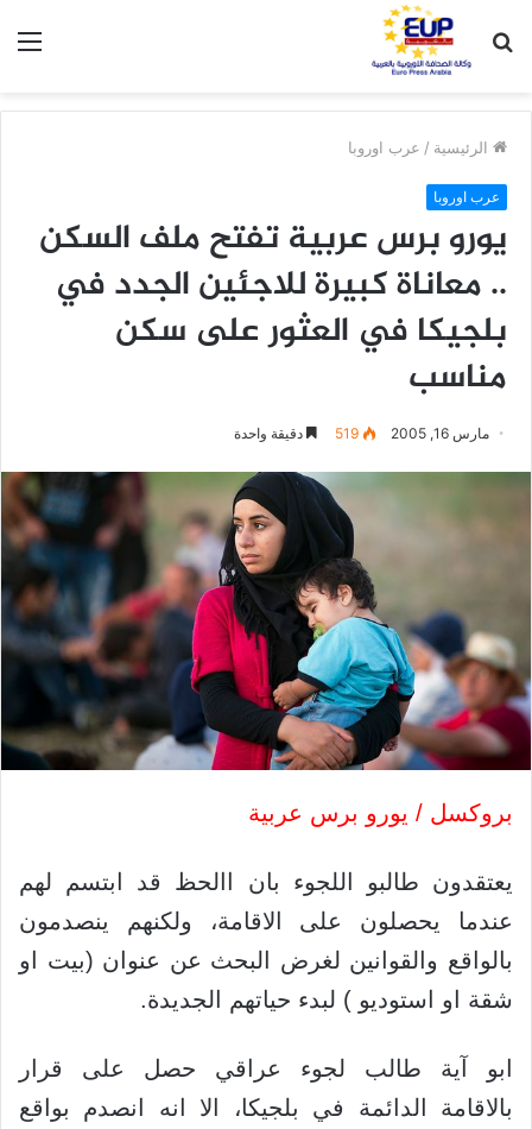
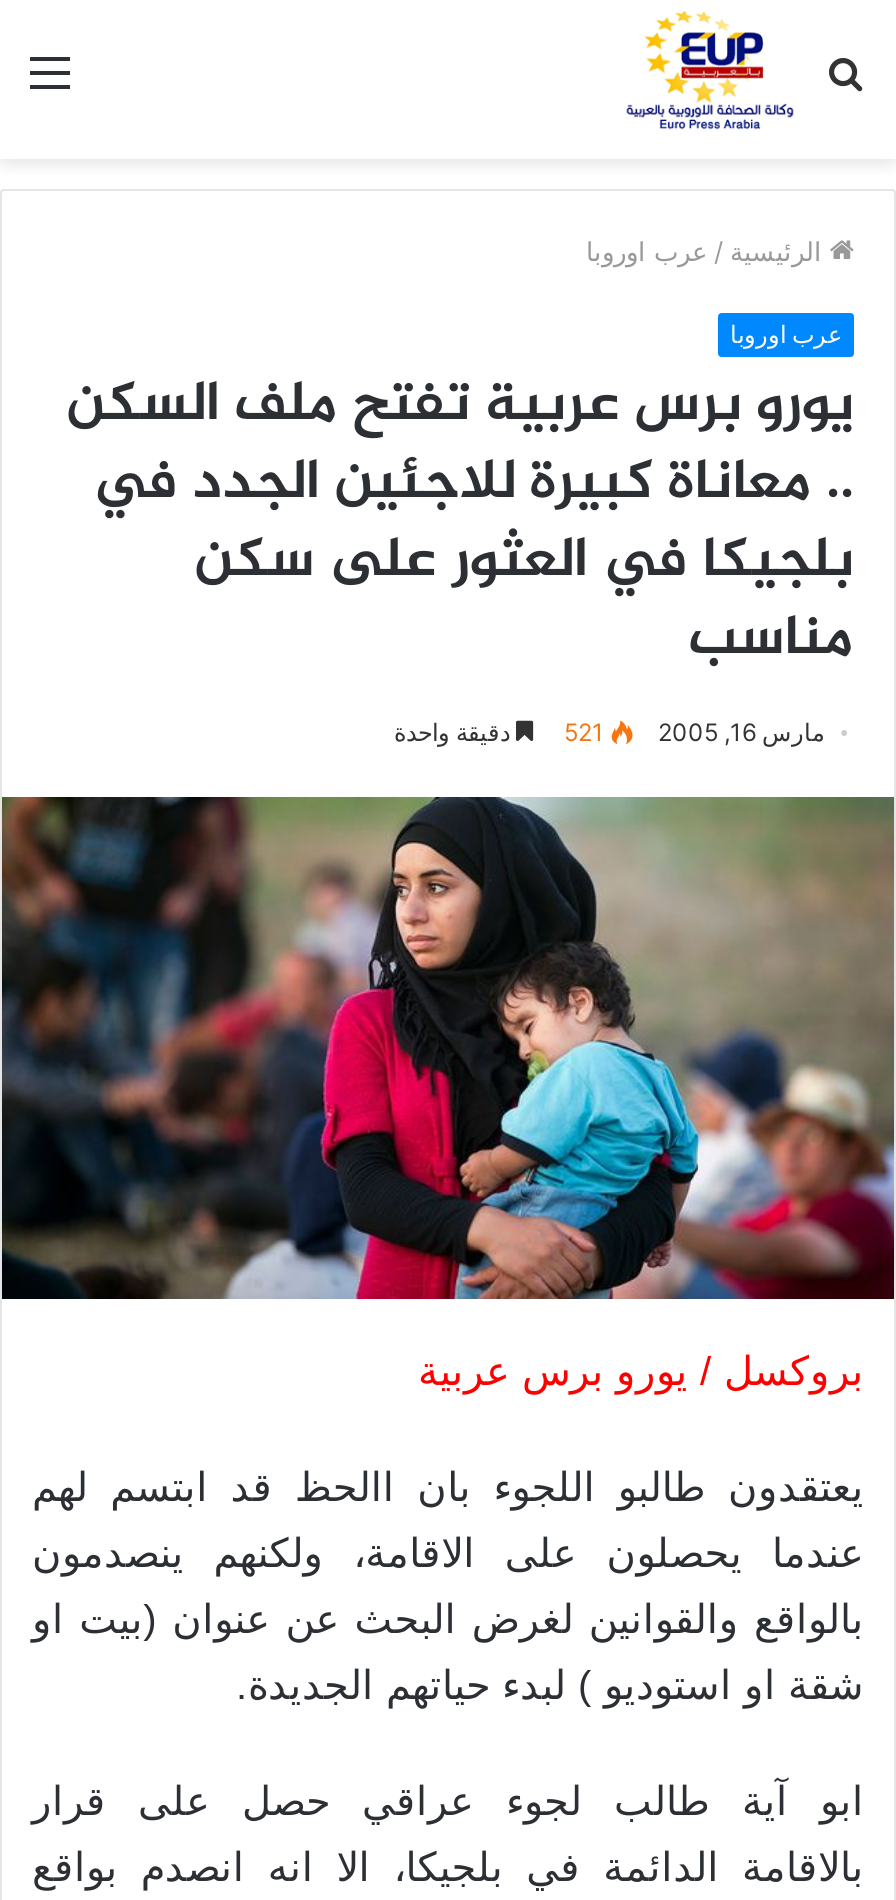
[234,424,359,442] 519 دقيقة واحدة -> [394,717,604,747] 521 دقيقة واحدة

